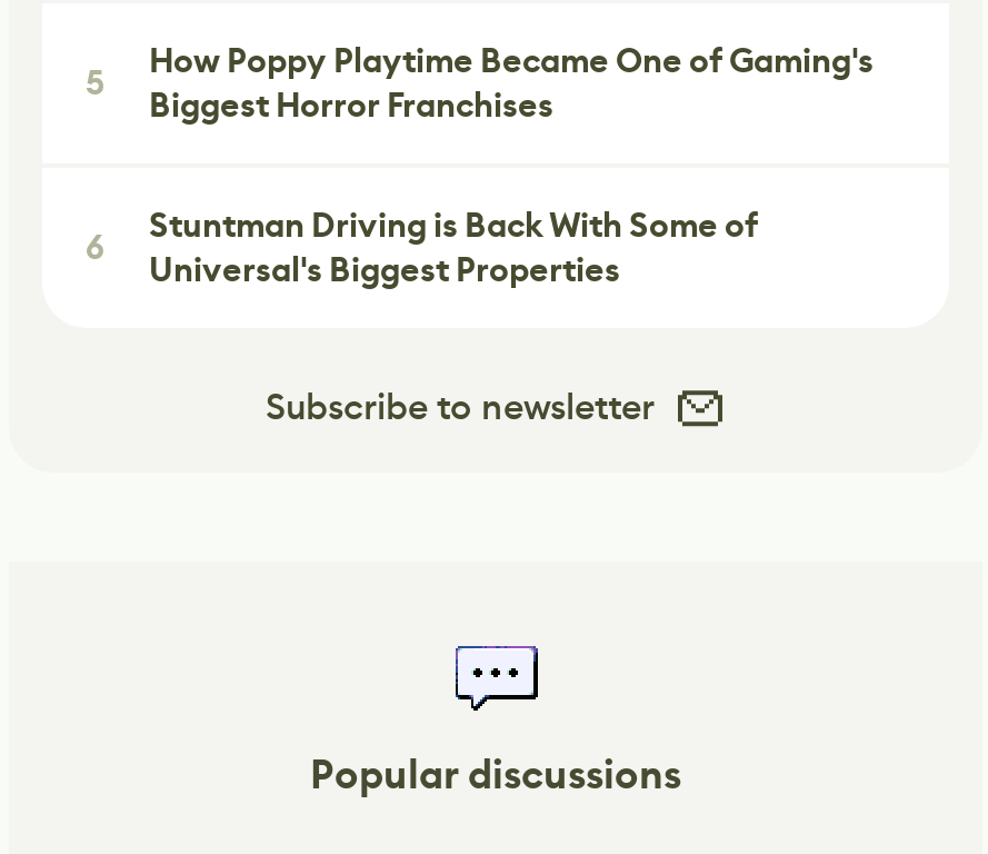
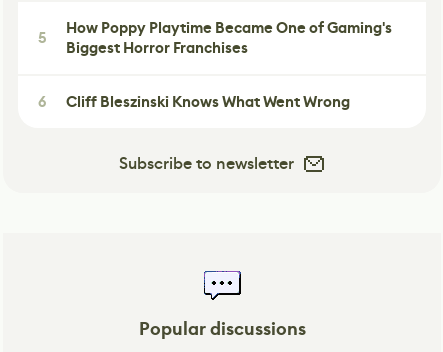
[149,203,758,292] Stuntman Driving is Back With Some of | Universal's Biggest Properties -> [66,92,350,112] Cliff Bleszinski Knows What Went Wrong

